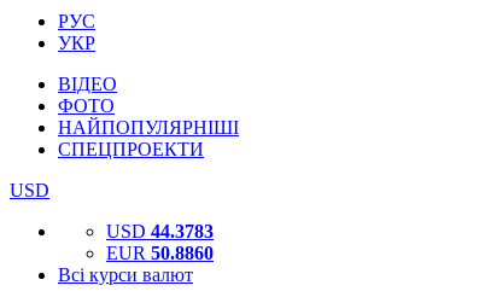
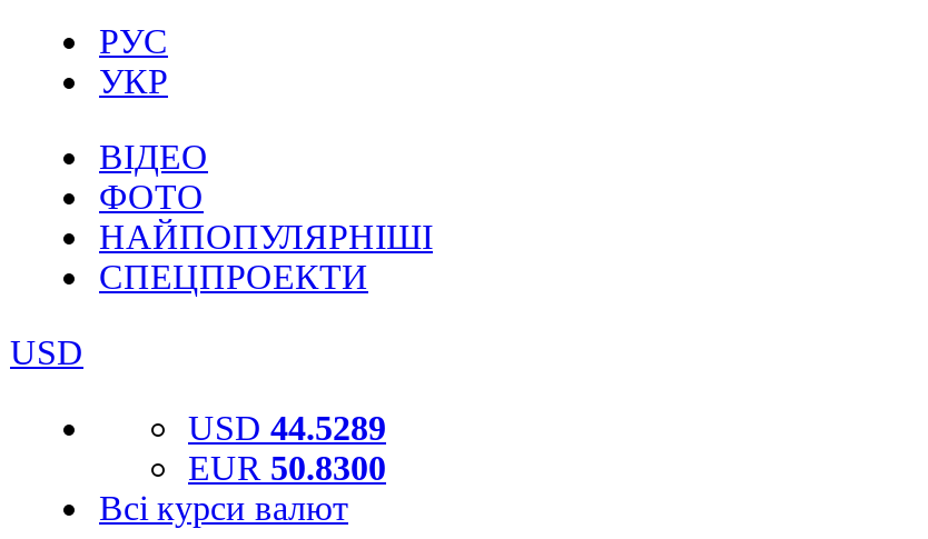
[106,221,214,241] USD 44.3783 -> [188,409,386,447] USD 44.5289
[106,243,214,263] EUR 50.8860 -> [188,449,386,487] EUR 50.8300

